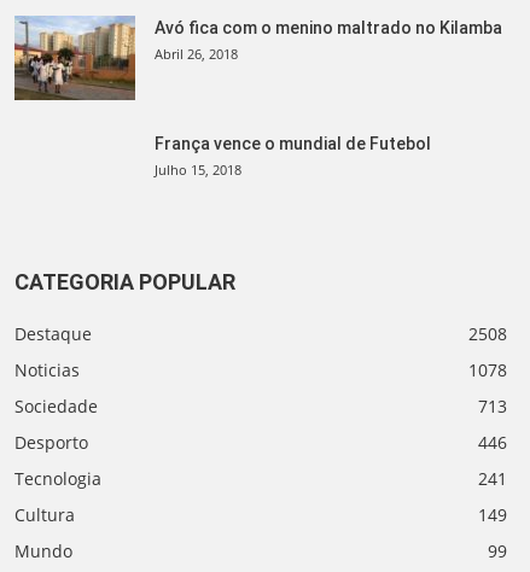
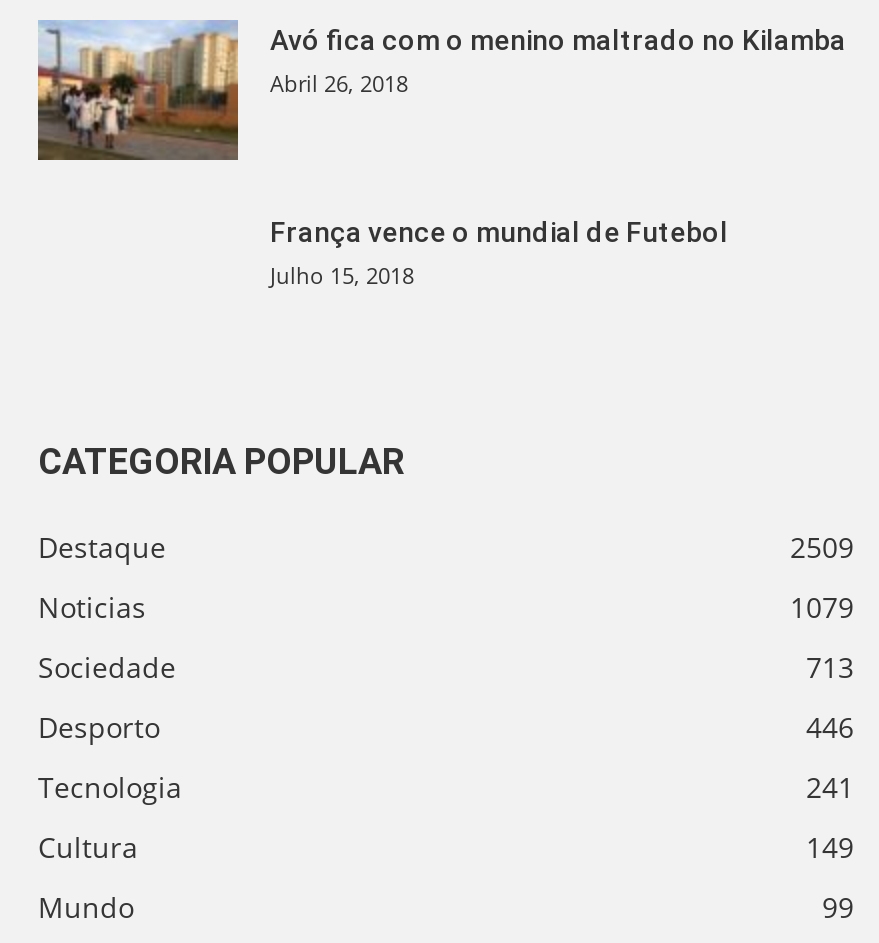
[468,322,507,345] 2508 -> [790,528,854,566] 2509
[468,358,507,381] 1078 -> [790,588,854,626] 1079

